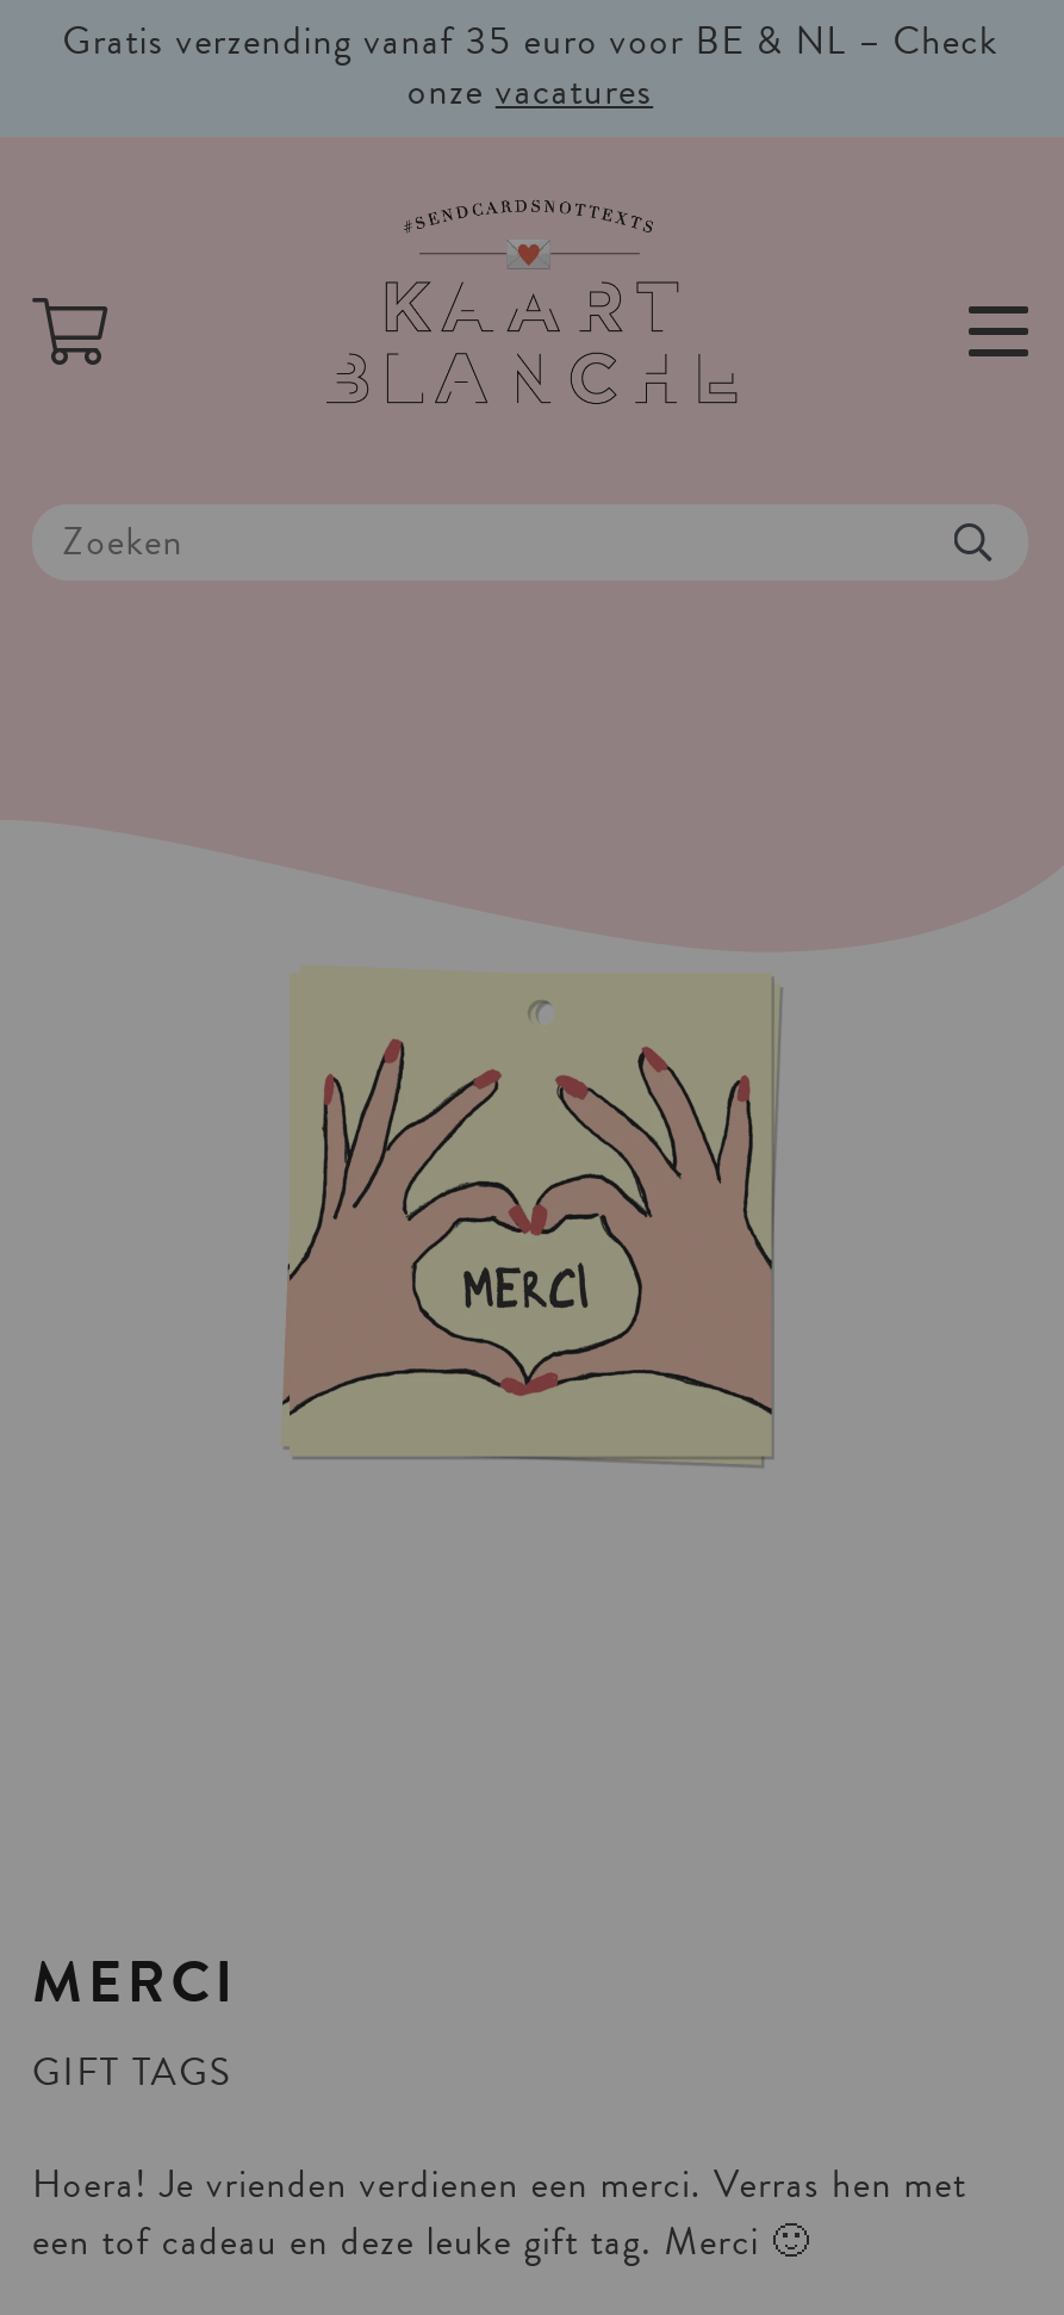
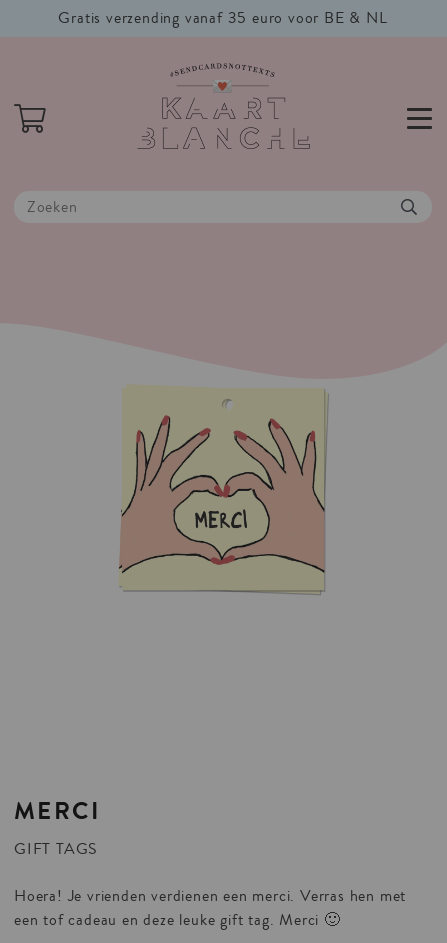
[62,15,998,118] Gratis verzending vanaf 35 euro voor BE & NL – Check | onze vacatures -> [58,7,388,29] Gratis verzending vanaf 35 euro voor BE & NL

